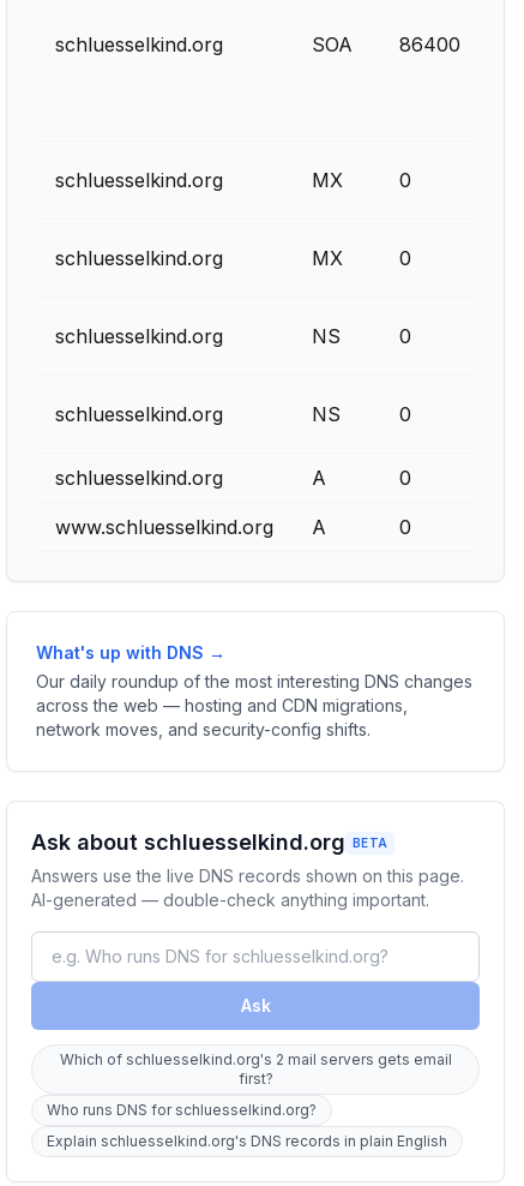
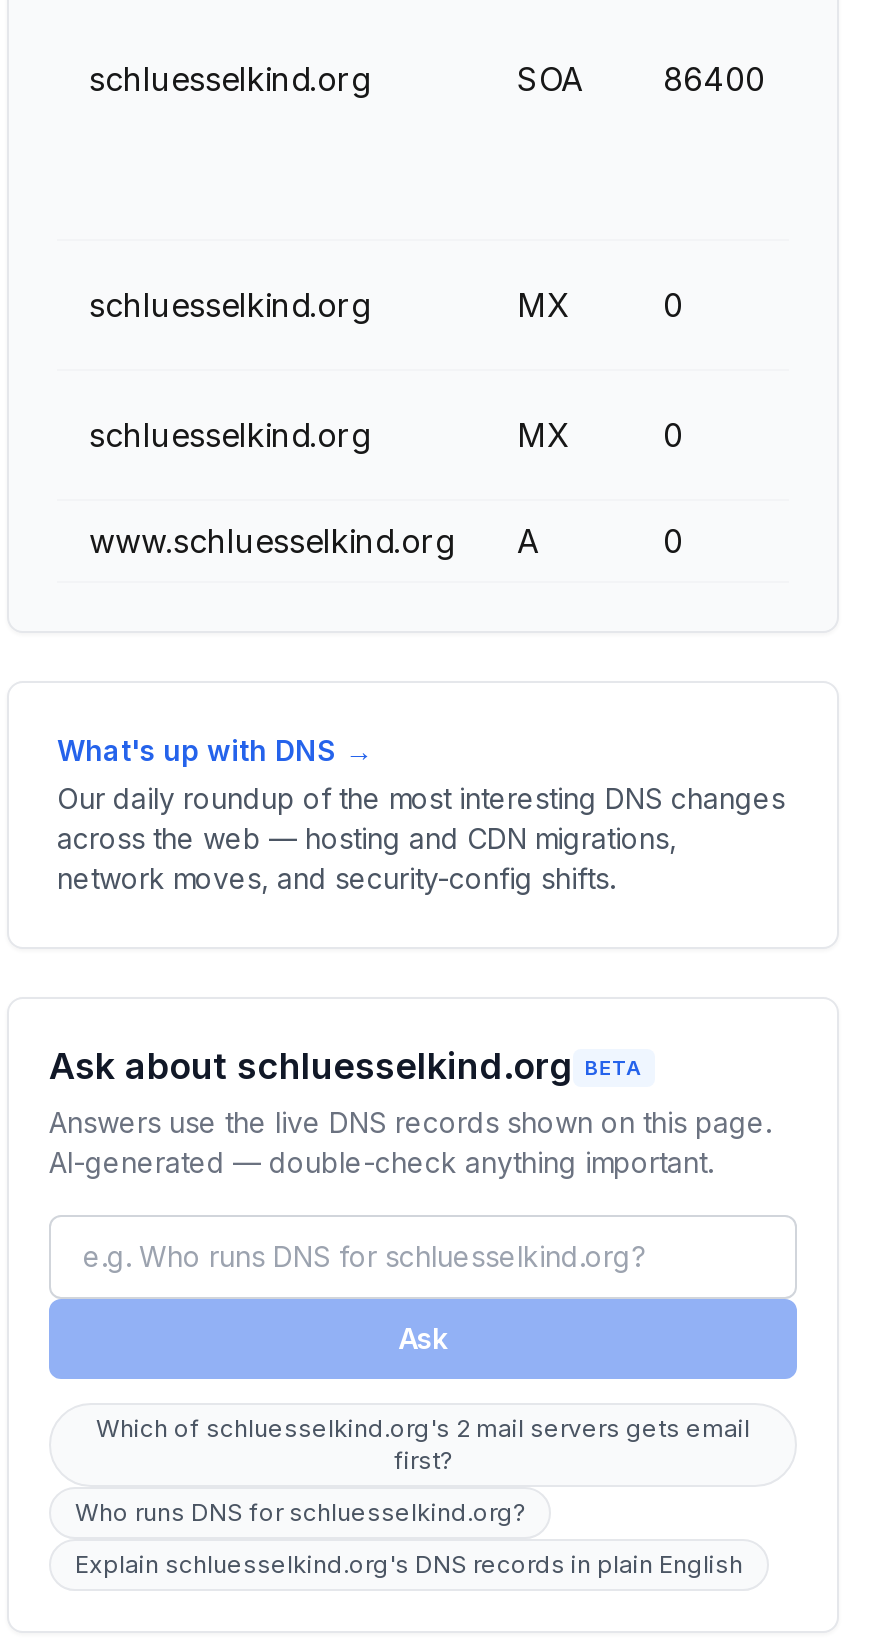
[55,324,411,490] schluesselkind.org | NS | 0 | schluesselkind.org | NS | 0 | schluesselkind.org | A | 0 -> none

